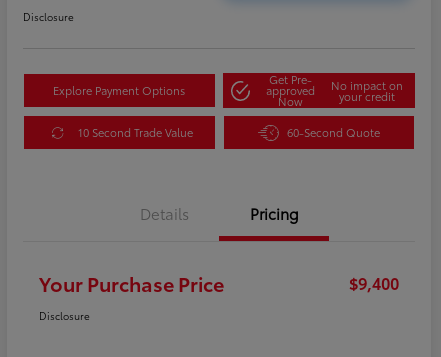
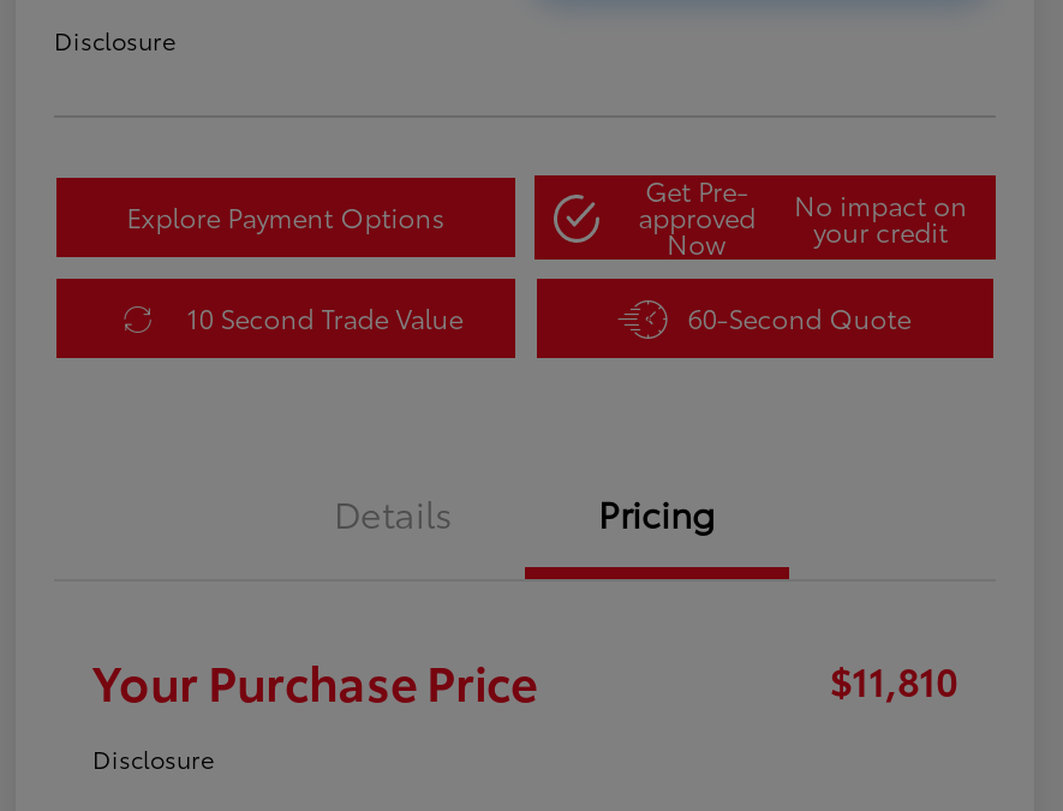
[349,271,399,294] $9,400 -> [830,652,957,707] $11,810

